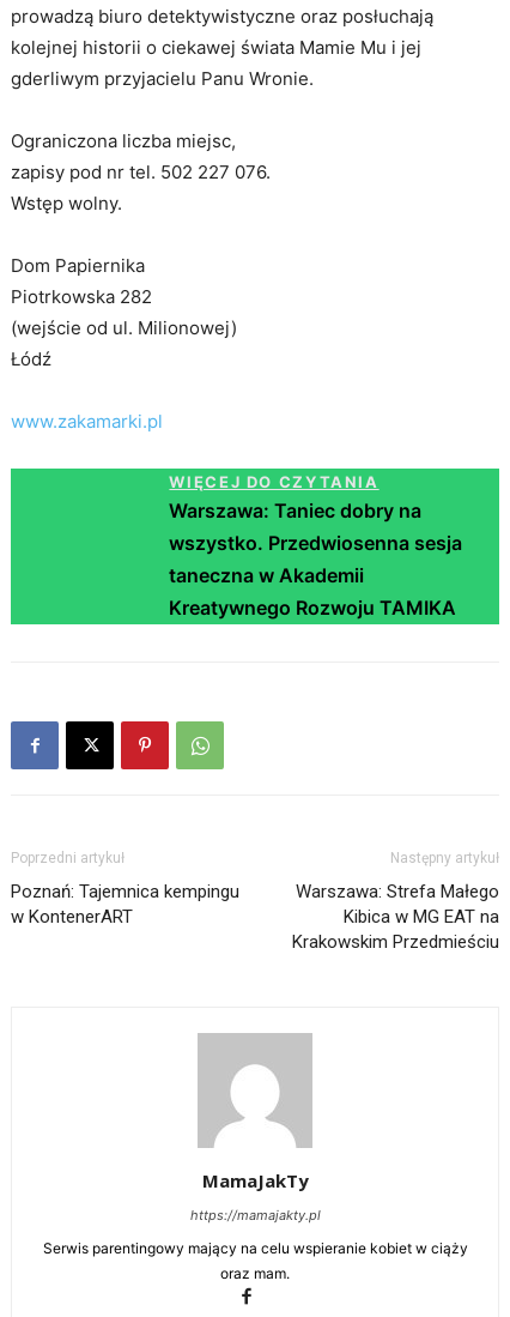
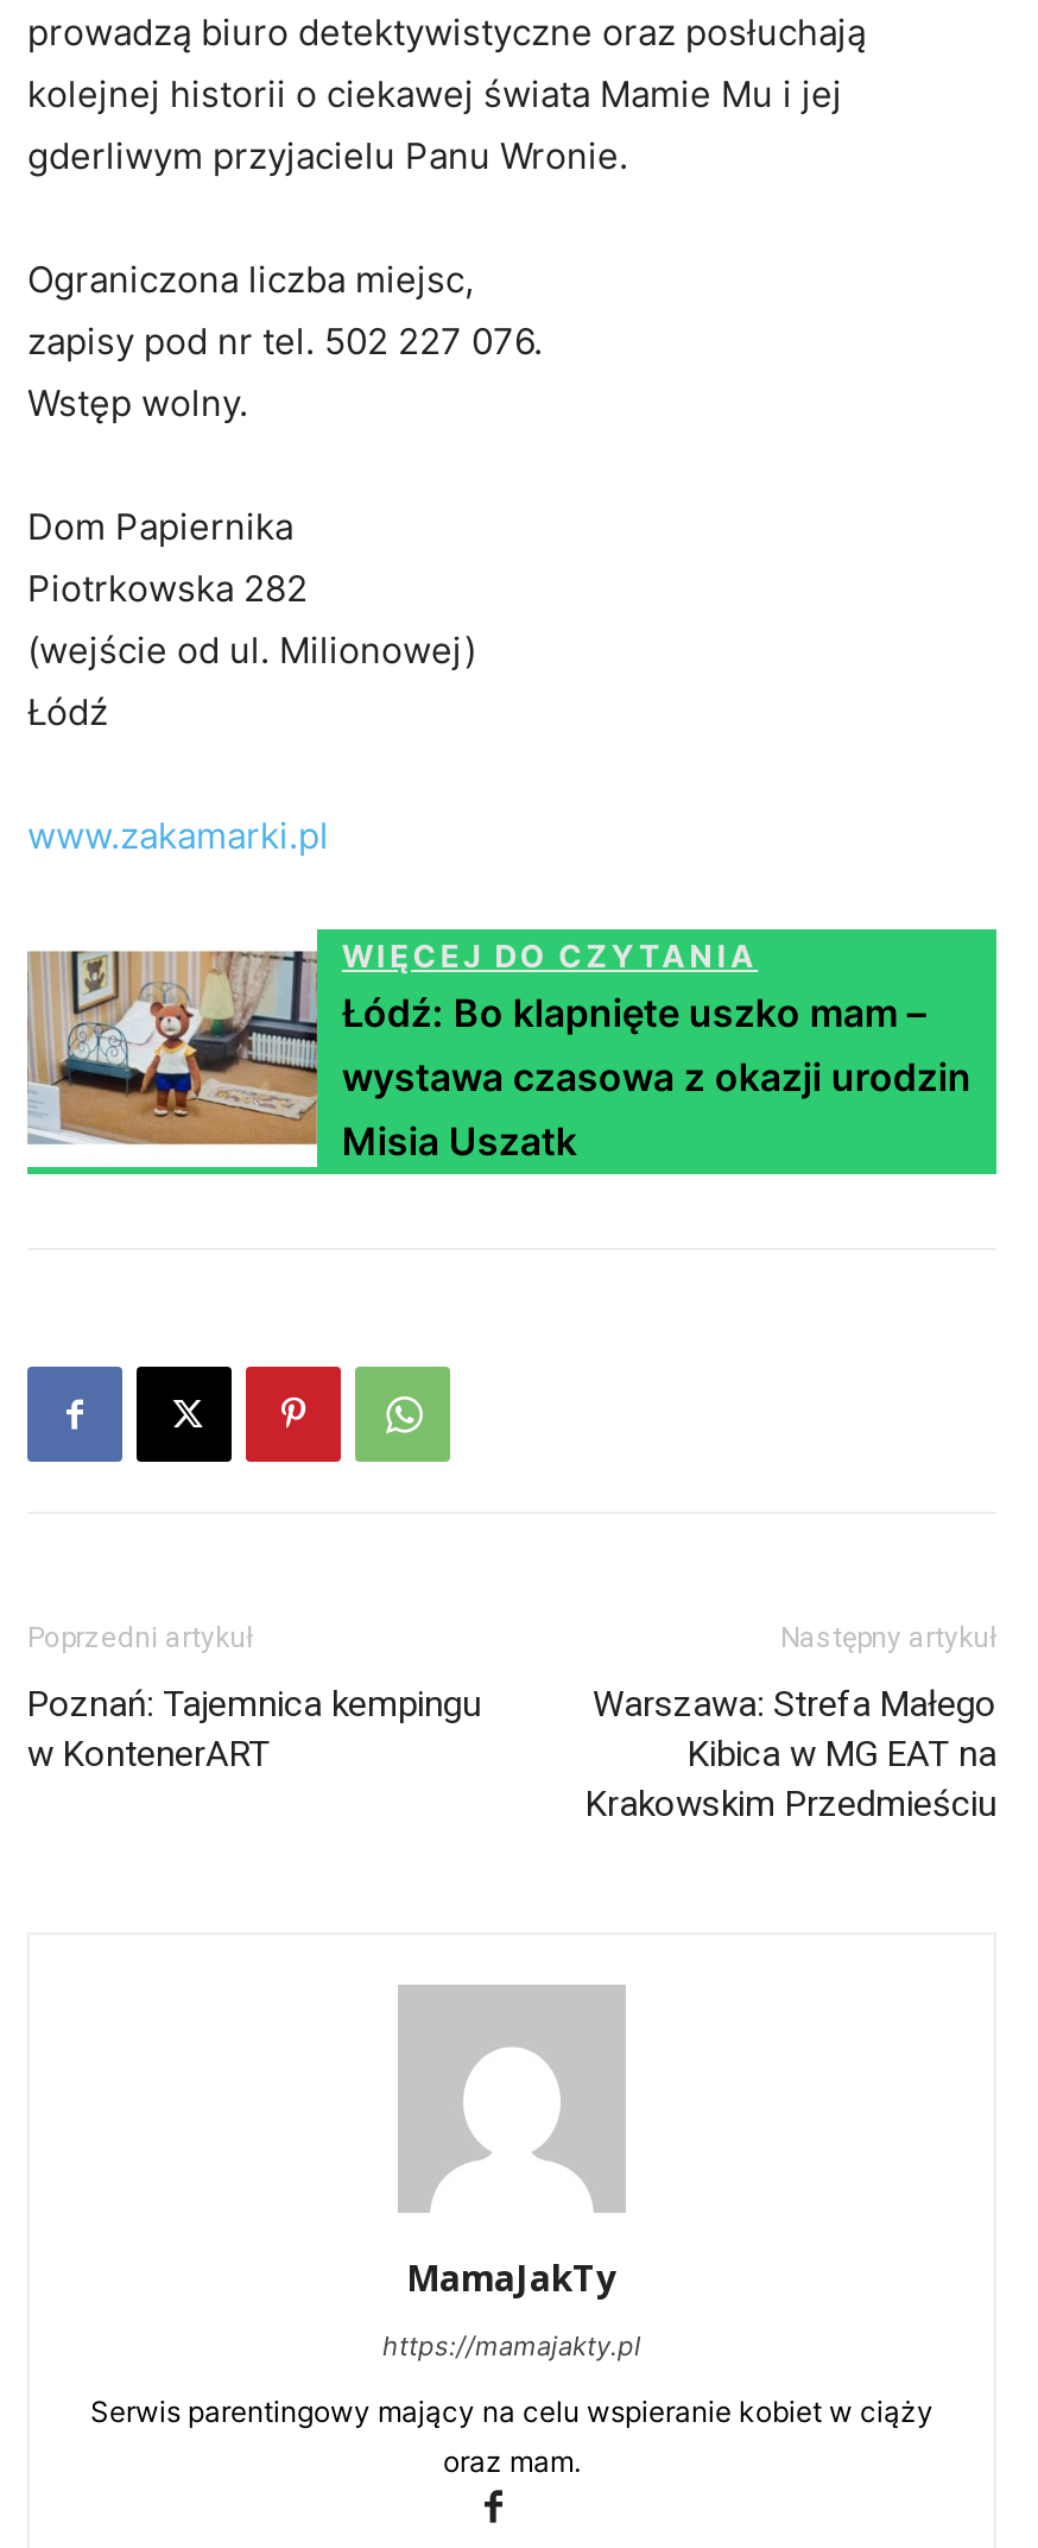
none -> [25,929,319,1169] [image]
[169,499,463,620] Warszawa: Taniec dobry na | wszystko. Przedwiosenna sesja | taneczna w Akademii | Kreatywnego Rozwoju TAMIKA -> [342,989,971,1165] Łódź: Bo klapnięte uszko mam – | wystawa czasowa z okazji urodzin | Misia Uszatk

